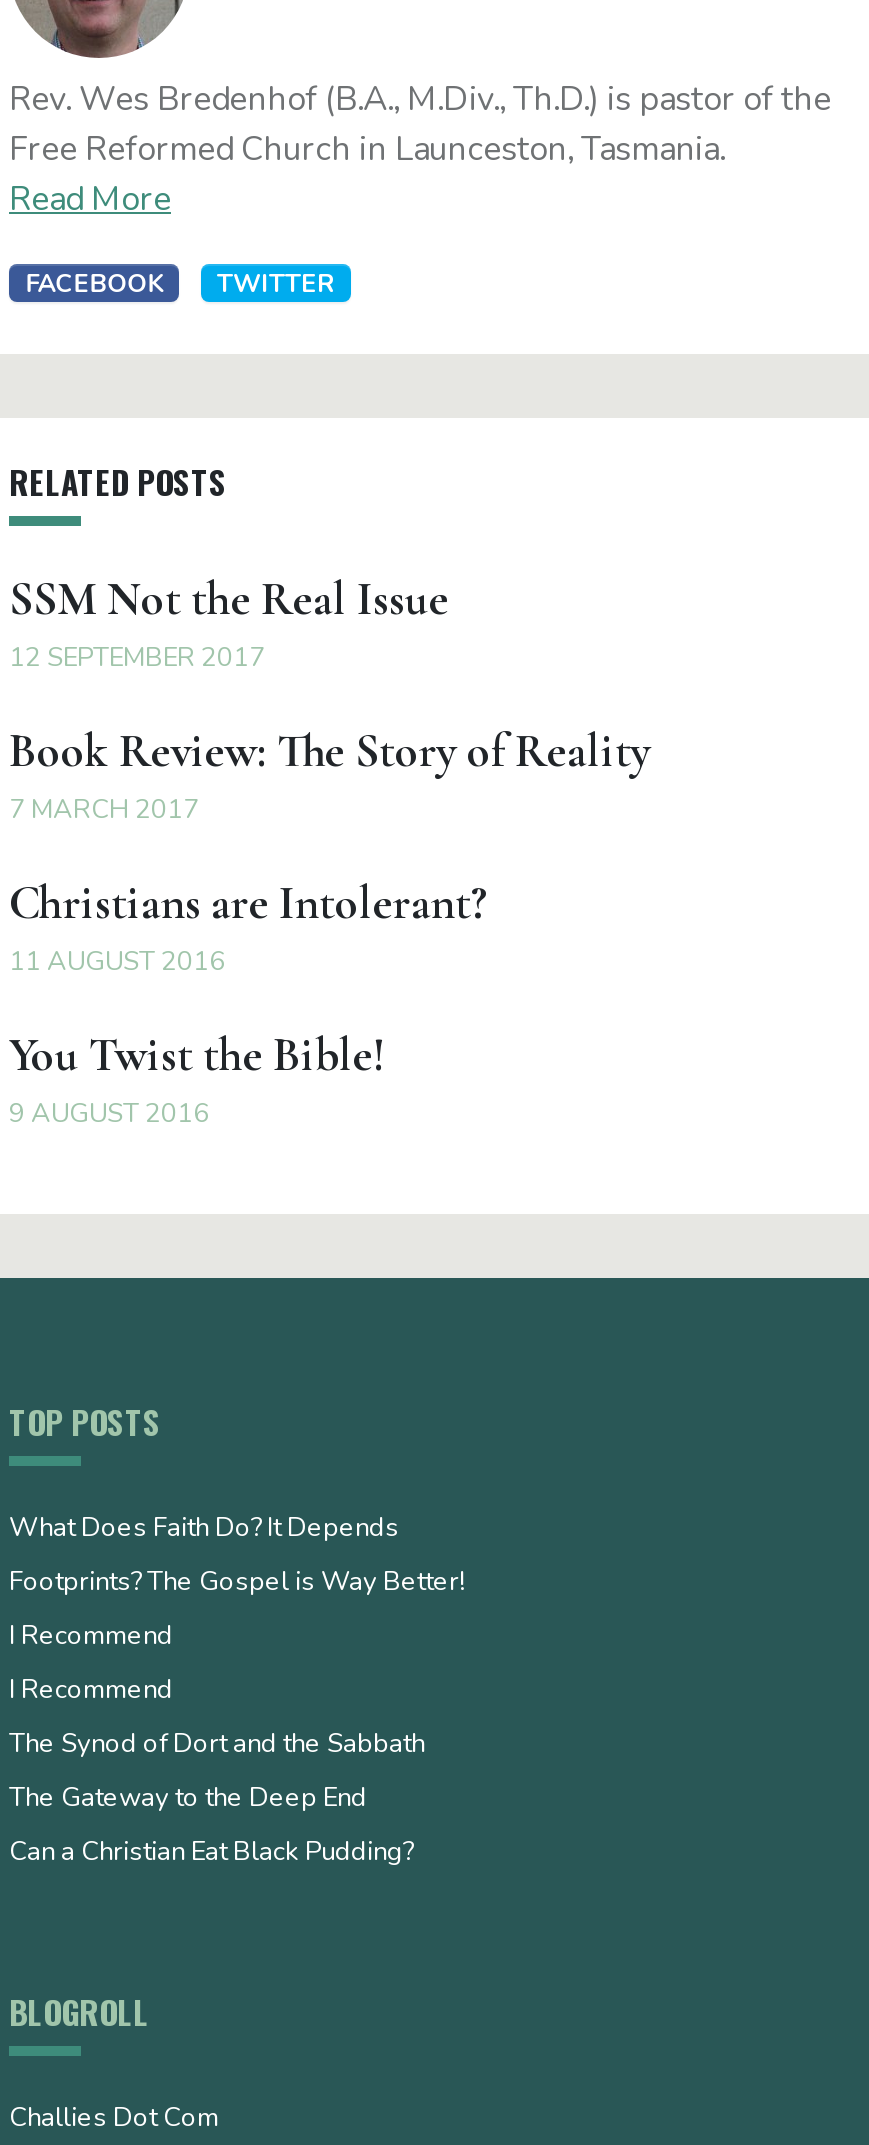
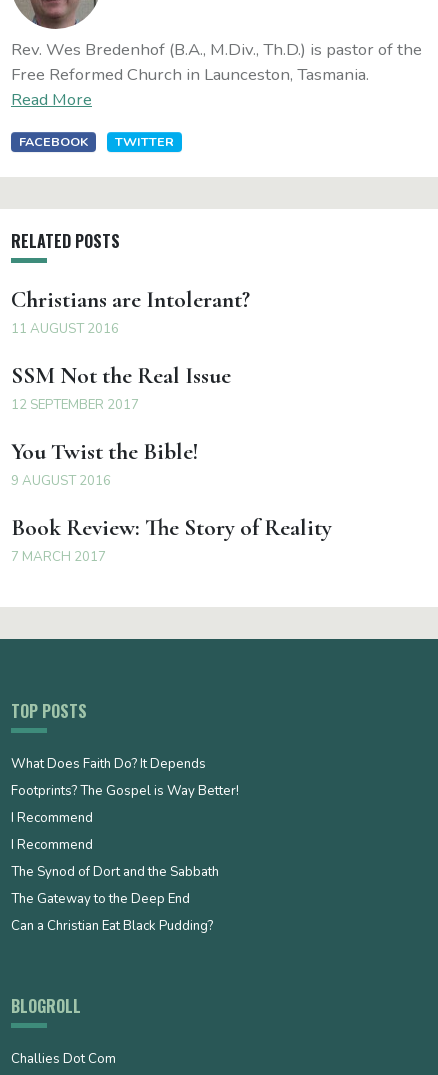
moved [9,570,449,676] -> [11,361,231,414]: SSM Not the Real Issue | 12 SEPTEMBER 2017
moved [9,722,651,828] -> [11,513,332,566]: Book Review: The Story of Reality | 7 MARCH 2017
moved [9,874,487,980] -> [11,285,250,338]: Christians are Intolerant? | 11 AUGUST 2016
moved [9,1026,383,1132] -> [11,437,198,490]: You Twist the Bible! | 9 AUGUST 2016

